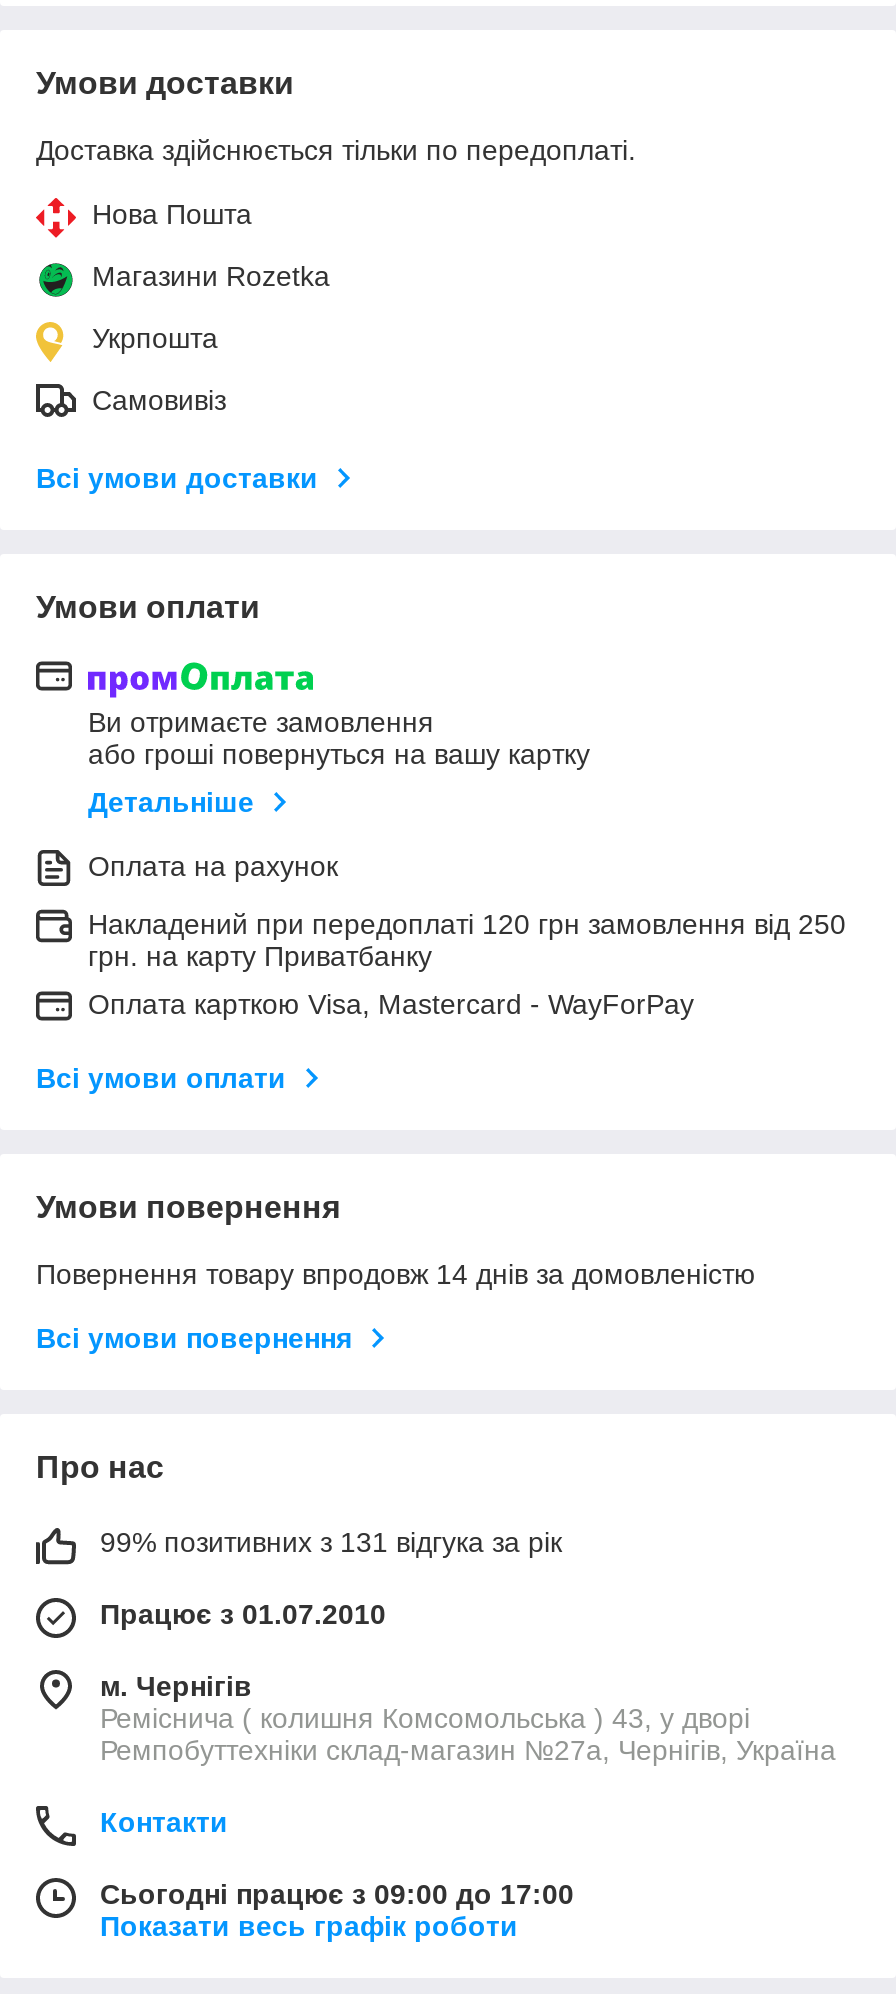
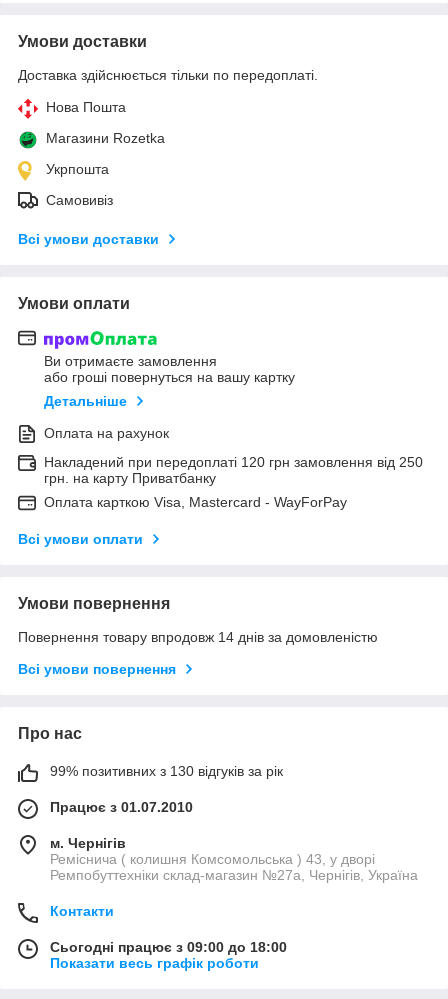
[100,1526,562,1558] 99% позитивних з 131 відгука за рік -> [50,763,283,779] 99% позитивних з 130 відгуків за рік
[100,1878,574,1910] Сьогодні працює з 09:00 до 17:00 -> [50,939,287,955] Сьогодні працює з 09:00 до 18:00

